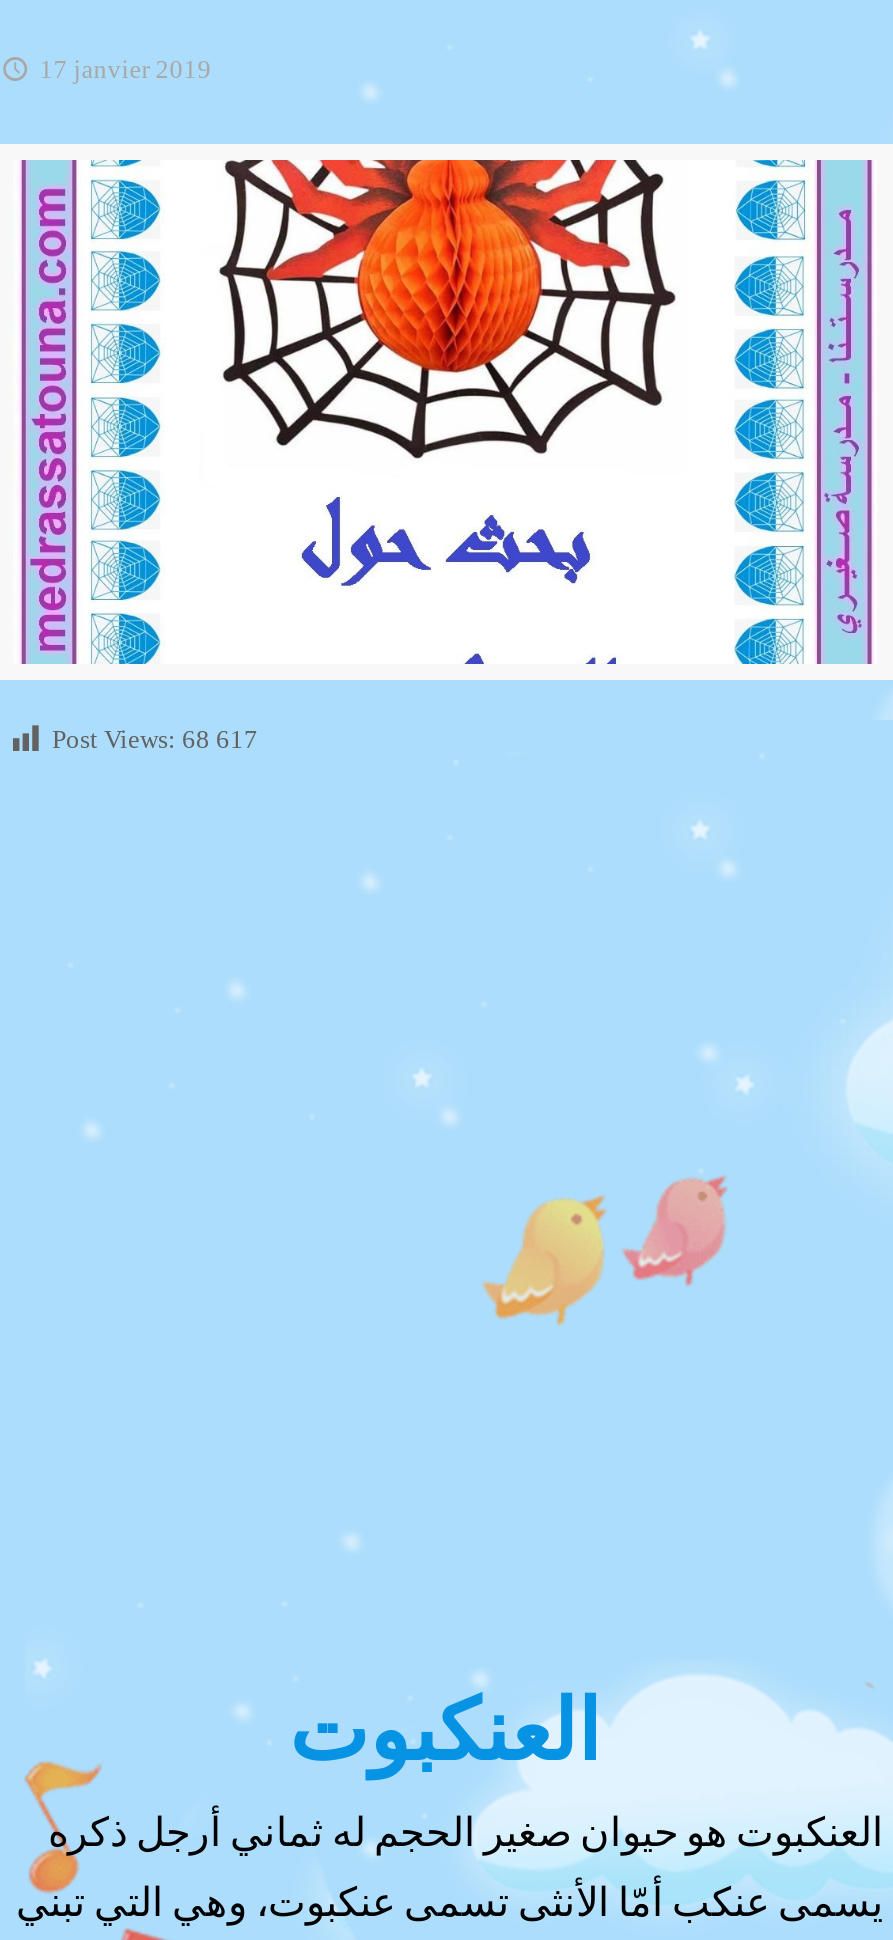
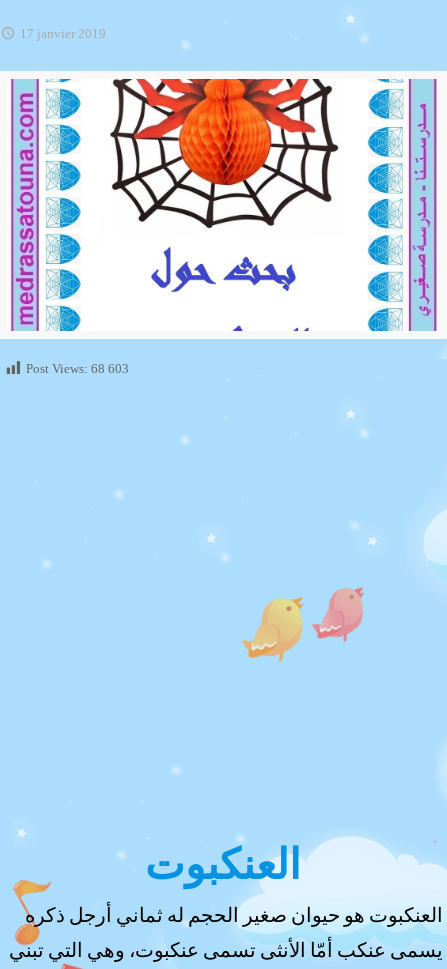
[52,724,258,754] Post Views: 68 617 -> [26,361,129,376] Post Views: 68 603

